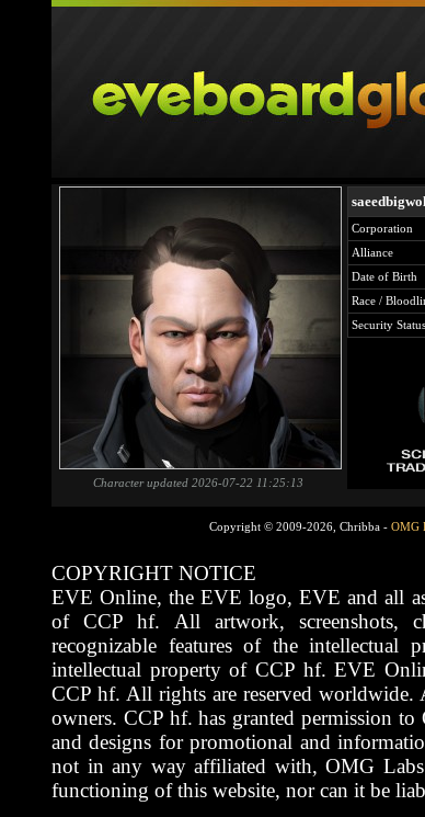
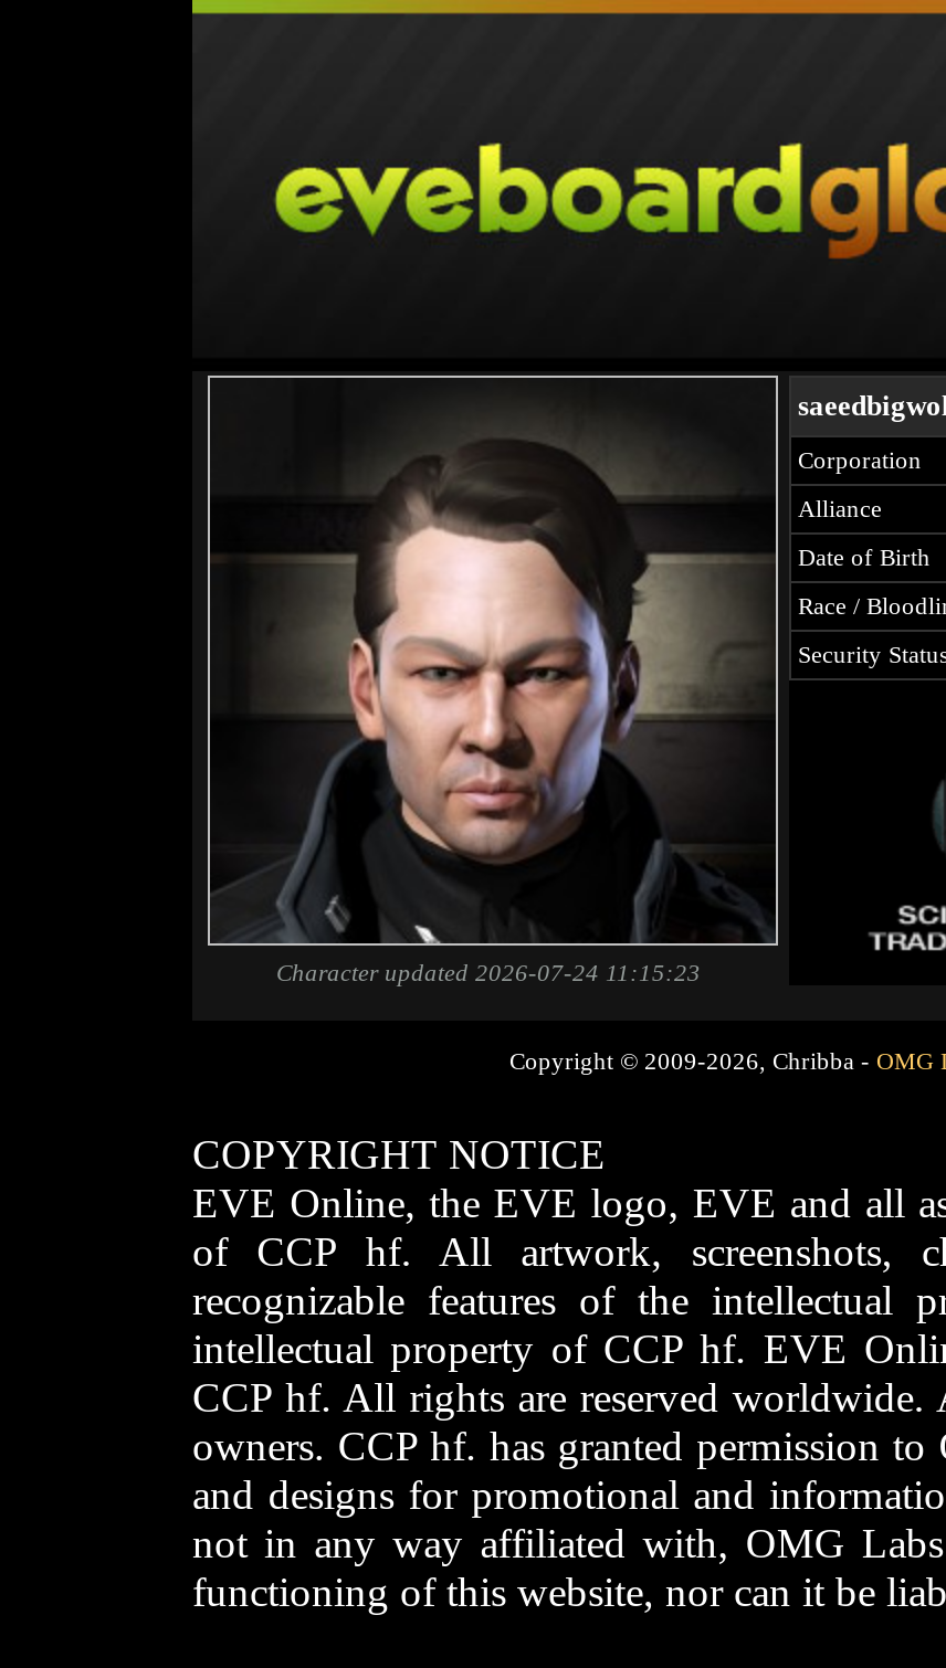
[93,476,303,489] Character updated 2026-07-22 11:25:13 -> [276,959,701,985] Character updated 2026-07-24 11:15:23

